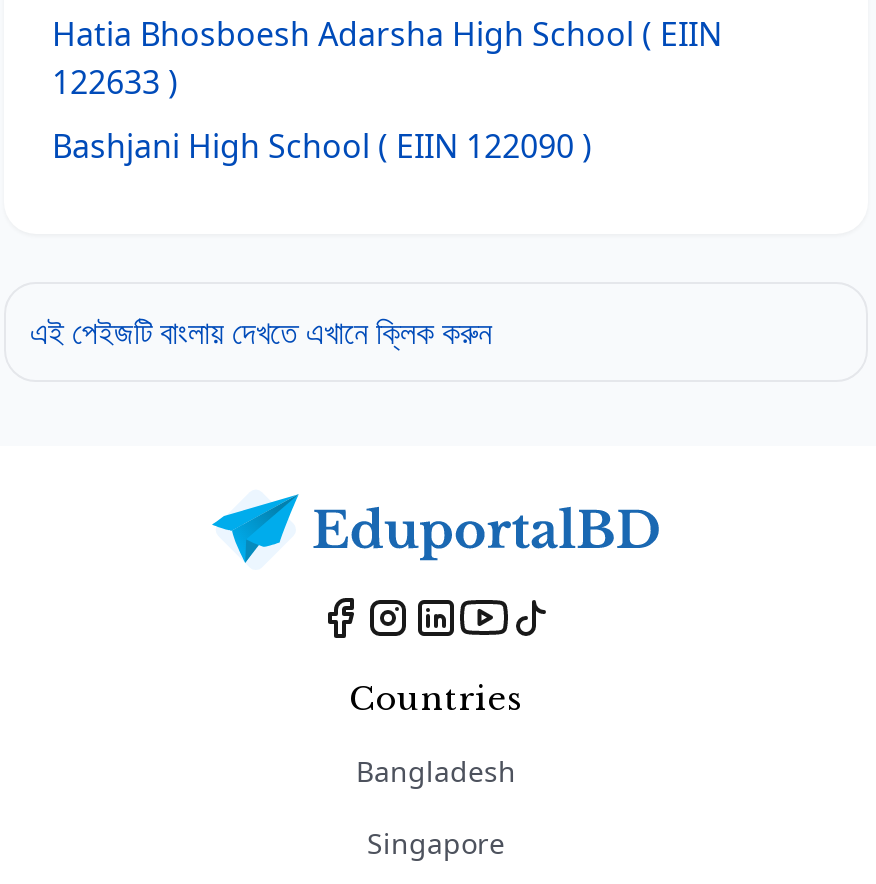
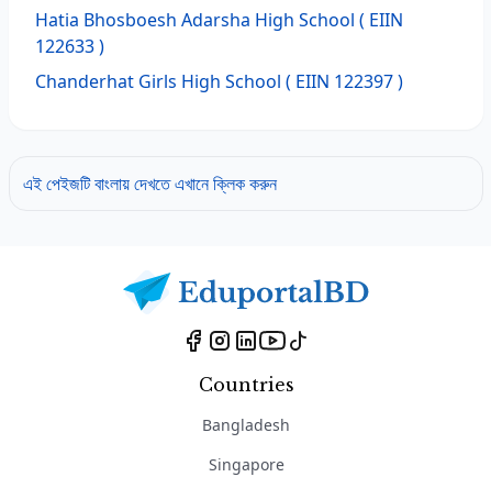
[52,124,592,168] Bashjani High School ( EIIN 122090 ) -> [35,69,403,93] Chanderhat Girls High School ( EIIN 122397 )

